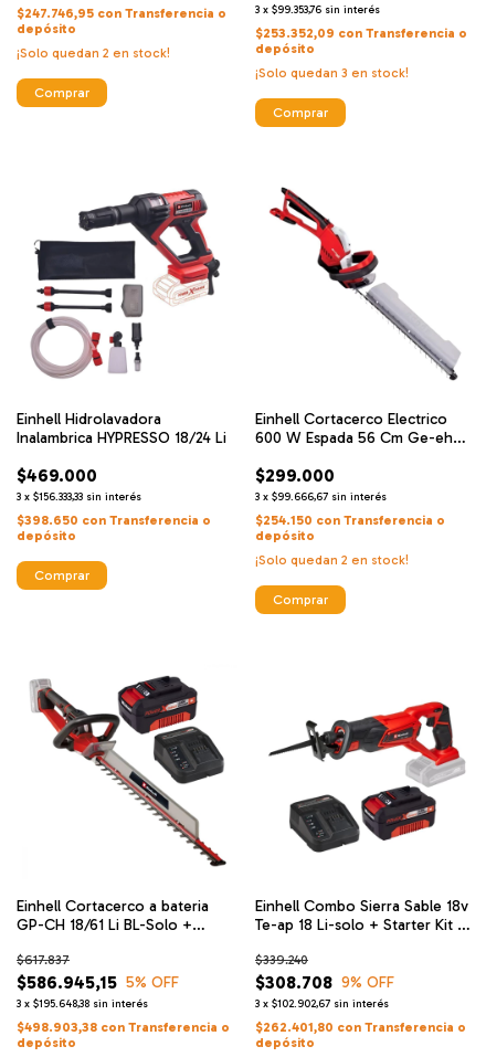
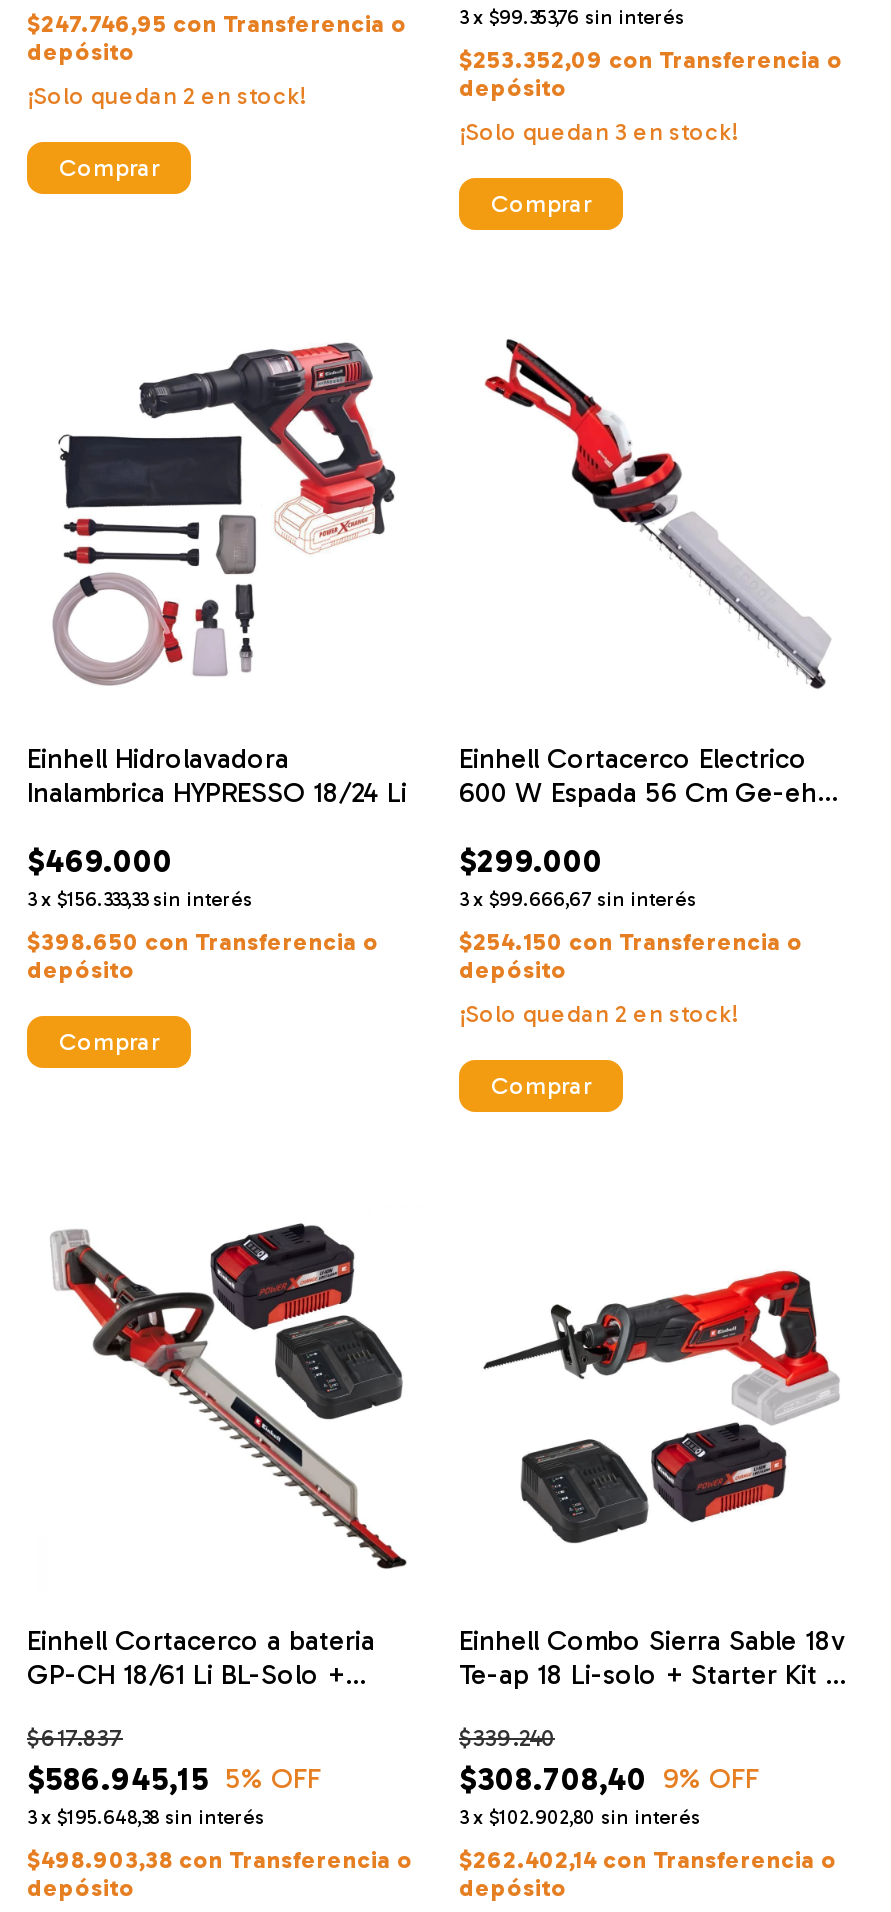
[255,972,394,993] $308.708 9% OFF -> [459,1760,759,1798] $308.708,40 9% OFF
[255,997,389,1011] 3 x $102.902,67 sin interés -> [459,1806,701,1830] 3 x $102.902,80 sin interés
[255,1019,466,1035] $262.401,80 con Transferencia o -> [459,1846,837,1874] $262.402,14 con Transferencia o

